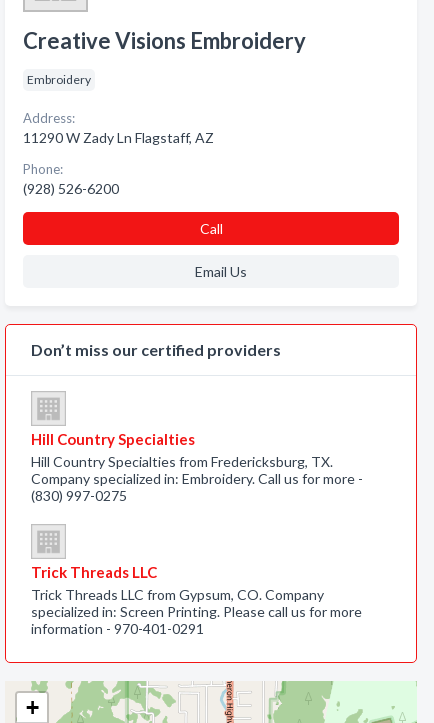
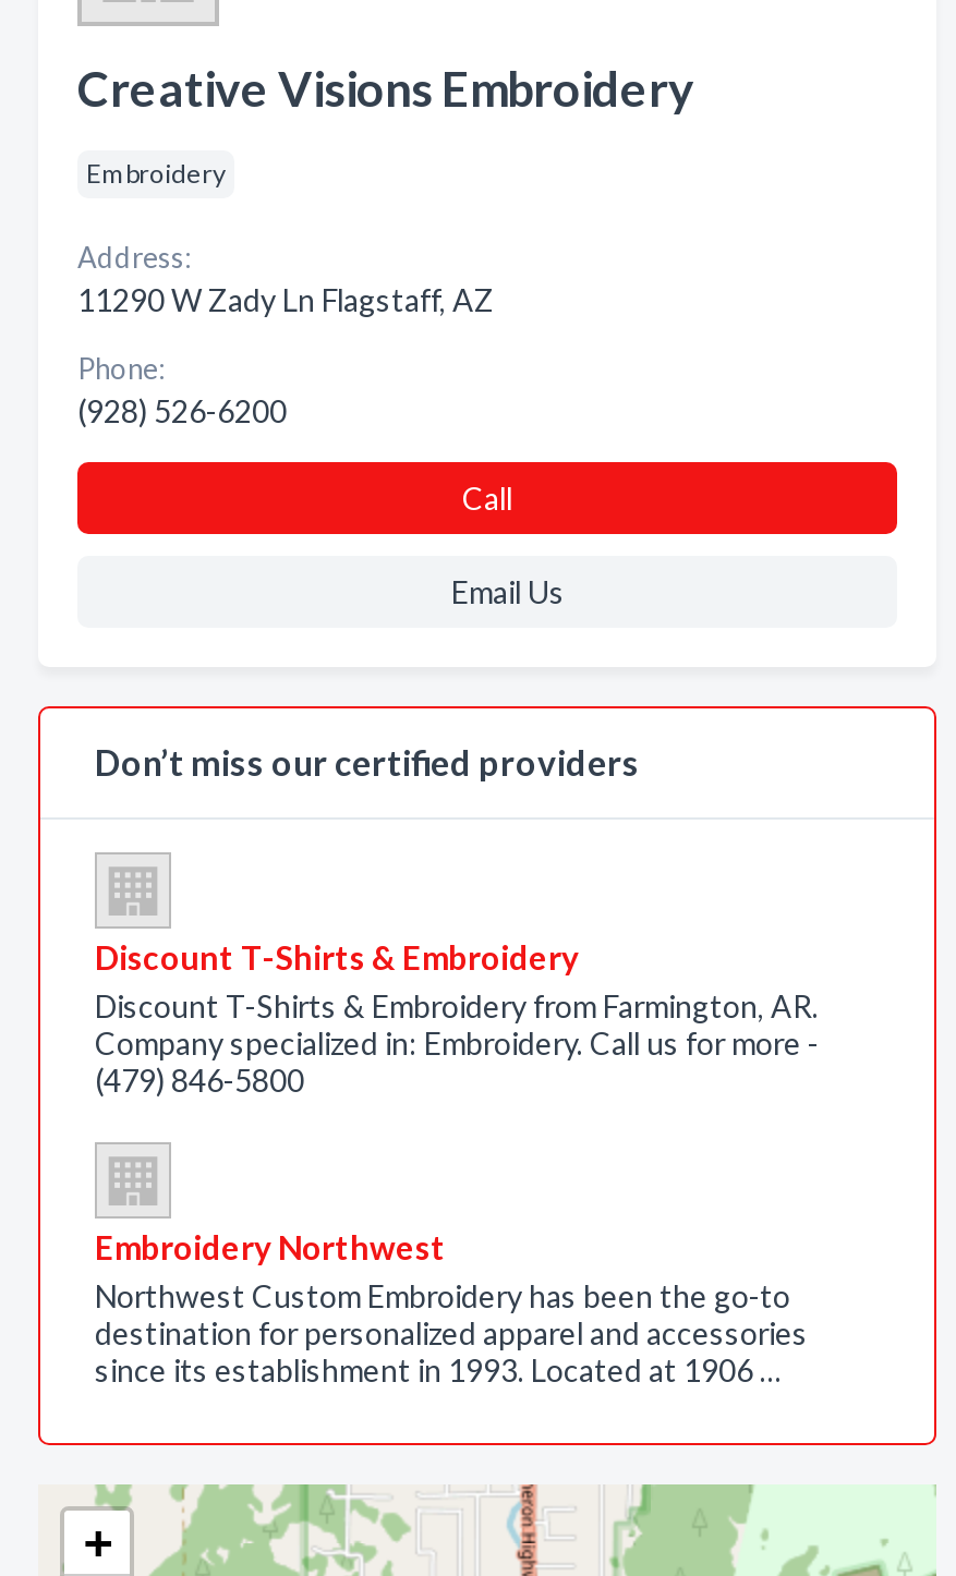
[31,430,333,470] Hill Country Specialties | Hill Country Specialties from Fredericksburg, TX. -> [95,937,819,1025] Discount T-Shirts & Embroidery | Discount T-Shirts & Embroidery from Farmington, AR.
[31,487,127,504] (830) 997-0275 -> [95,1062,304,1099] (479) 846-5800
[31,563,362,637] Trick Threads LLC | Trick Threads LLC from Gypsum, CO. Company | specialized in: Screen Printing. Please call us for more | information - 970-401-0291 -> [95,1227,808,1389] Embroidery Northwest | Northwest Custom Embroidery has been the go-to | destination for personalized apparel and accessories | since its establishment in 1993. Located at 1906 …

